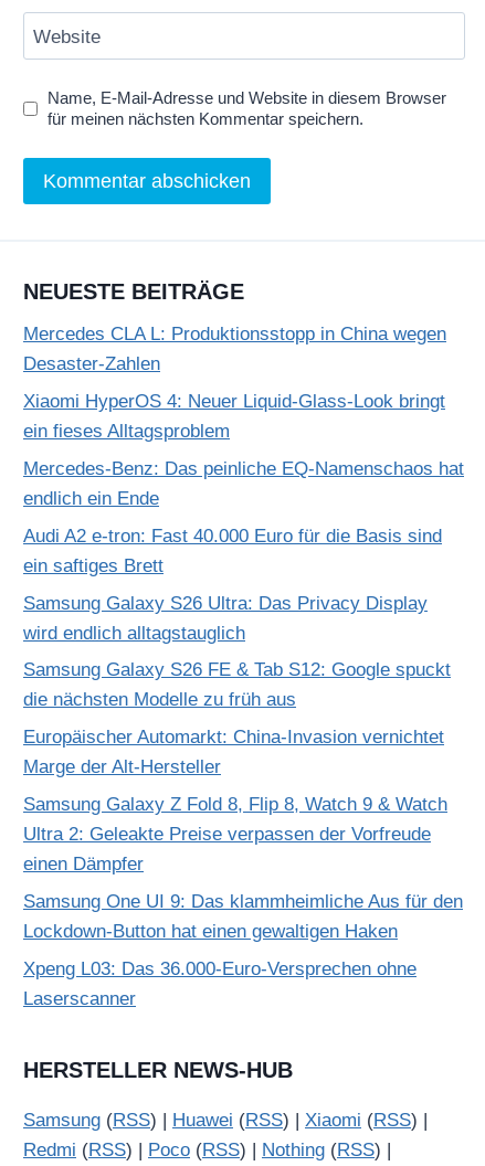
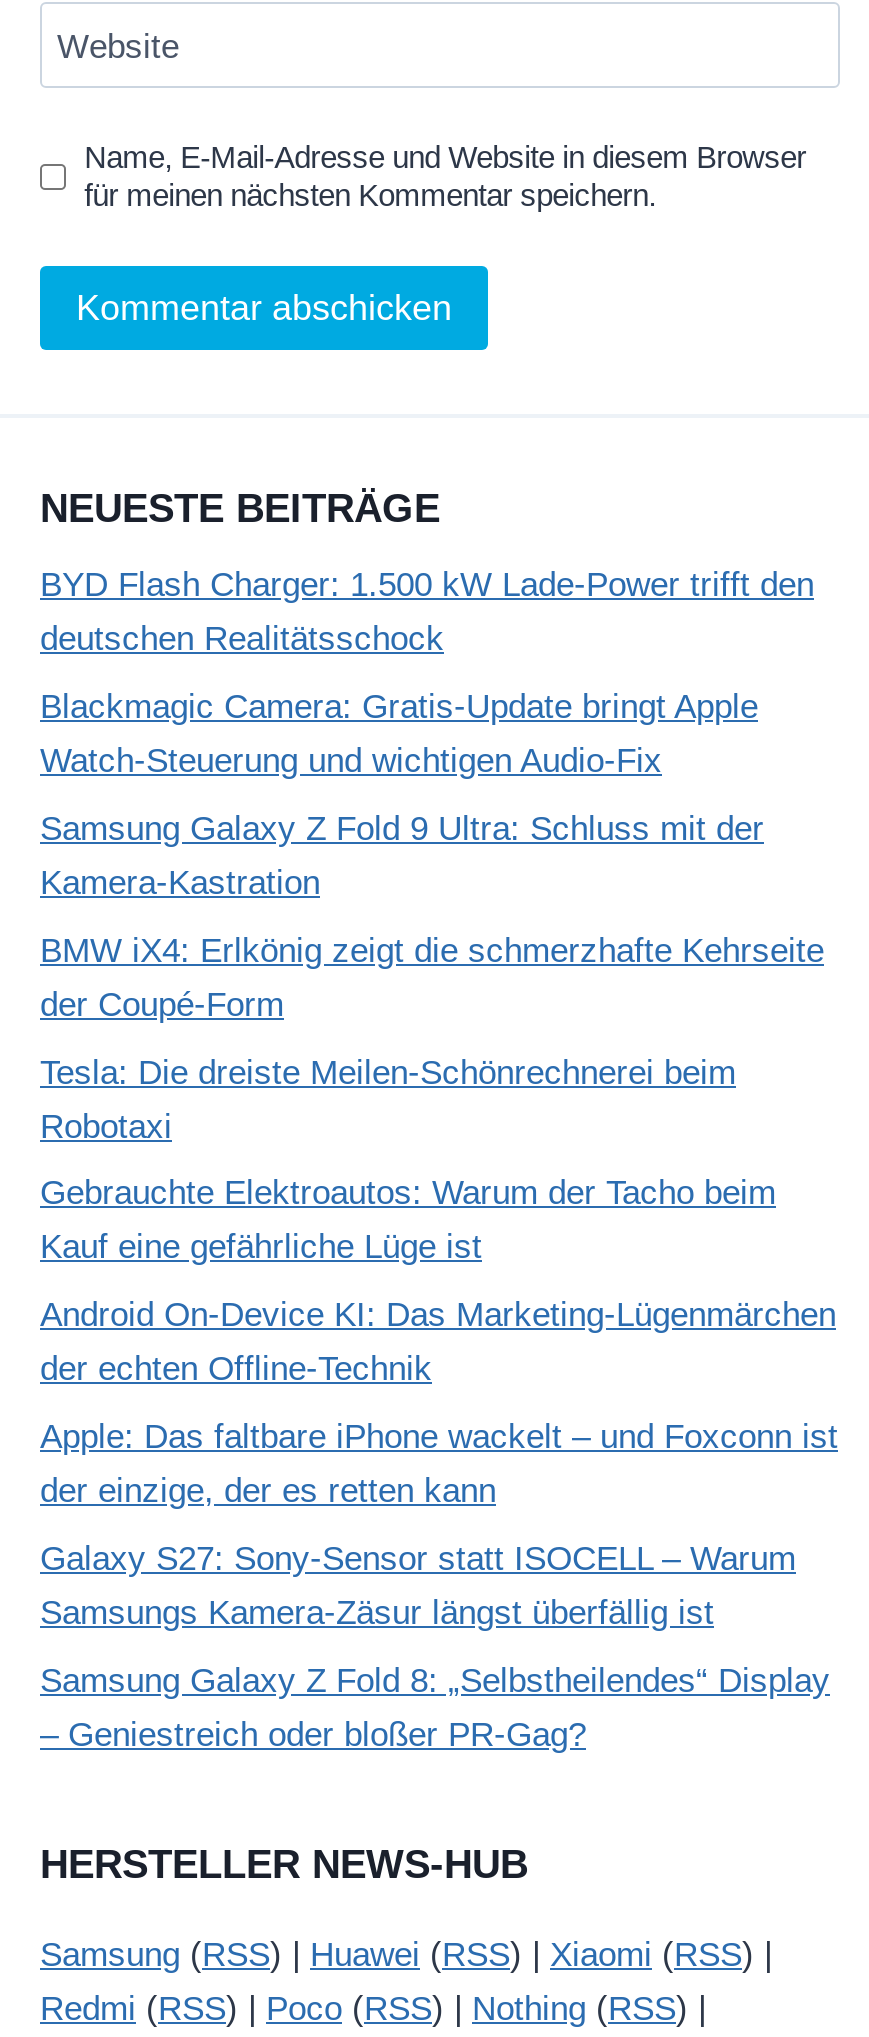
[23,324,446,375] Mercedes CLA L: Produktionsstopp in China wegen | Desaster-Zahlen -> [40,567,814,659] BYD Flash Charger: 1.500 kW Lade-Power trifft den | deutschen Realitätsschock
[23,391,445,442] Xiaomi HyperOS 4: Neuer Liquid-Glass-Look bringt | ein fieses Alltagsproblem -> [40,688,758,780] Blackmagic Camera: Gratis-Update bringt Apple | Watch-Steuerung und wichtigen Audio-Fix
[23,458,464,509] Mercedes-Benz: Das peinliche EQ-Namenschaos hat | endlich ein Ende -> [40,810,764,902] Samsung Galaxy Z Fold 9 Ultra: Schluss mit der | Kamera-Kastration
[23,525,442,576] Audi A2 e-tron: Fast 40.000 Euro für die Basis sind | ein saftiges Brett -> [40,931,824,1023] BMW iX4: Erlkönig zeigt die schmerzhafte Kehrseite | der Coupé-Form
[23,592,428,643] Samsung Galaxy S26 Ultra: Das Privacy Display | wird endlich alltagstauglich -> [40,1053,736,1145] Tesla: Die dreiste Meilen-Schönrechnerei beim | Robotaxi
[23,660,451,710] Samsung Galaxy S26 FE & Tab S12: Google spuckt | die nächsten Modelle zu früh aus -> [40,1175,776,1267] Gebrauchte Elektroautos: Warum der Tacho beim | Kauf eine gefährliche Lüge ist
[23,727,444,777] Europäischer Automarkt: China-Invasion vernichtet | Marge der Alt-Hersteller -> [40,1296,836,1388] Android On-Device KI: Das Marketing-Lügenmärchen | der echten Offline-Technik
[23,794,447,874] Samsung Galaxy Z Fold 8, Flip 8, Watch 9 & Watch | Ultra 2: Geleakte Preise verpassen der Vorfreude | einen Dämpfer -> [40,1418,838,1510] Apple: Das faltbare iPhone wackelt – und Foxconn ist | der einzige, der es retten kann
[23,891,463,942] Samsung One UI 9: Das klammheimliche Aus für den | Lockdown-Button hat einen gewaltigen Haken -> [40,1539,796,1631] Galaxy S27: Sony-Sensor statt ISOCELL – Warum | Samsungs Kamera-Zäsur längst überfällig ist
[23,958,417,1009] Xpeng L03: Das 36.000-Euro-Versprechen ohne | Laserscanner -> [40,1661,830,1753] Samsung Galaxy Z Fold 8: „Selbstheilendes“ Display | – Geniestreich oder bloßer PR-Gag?

